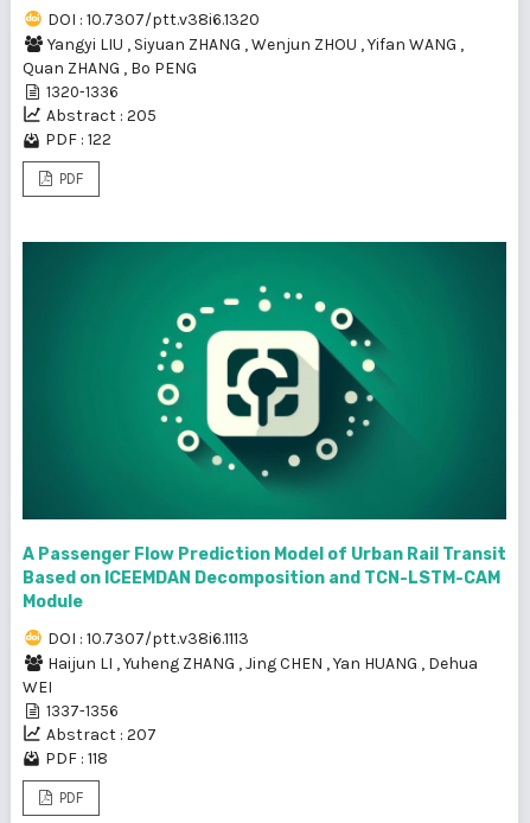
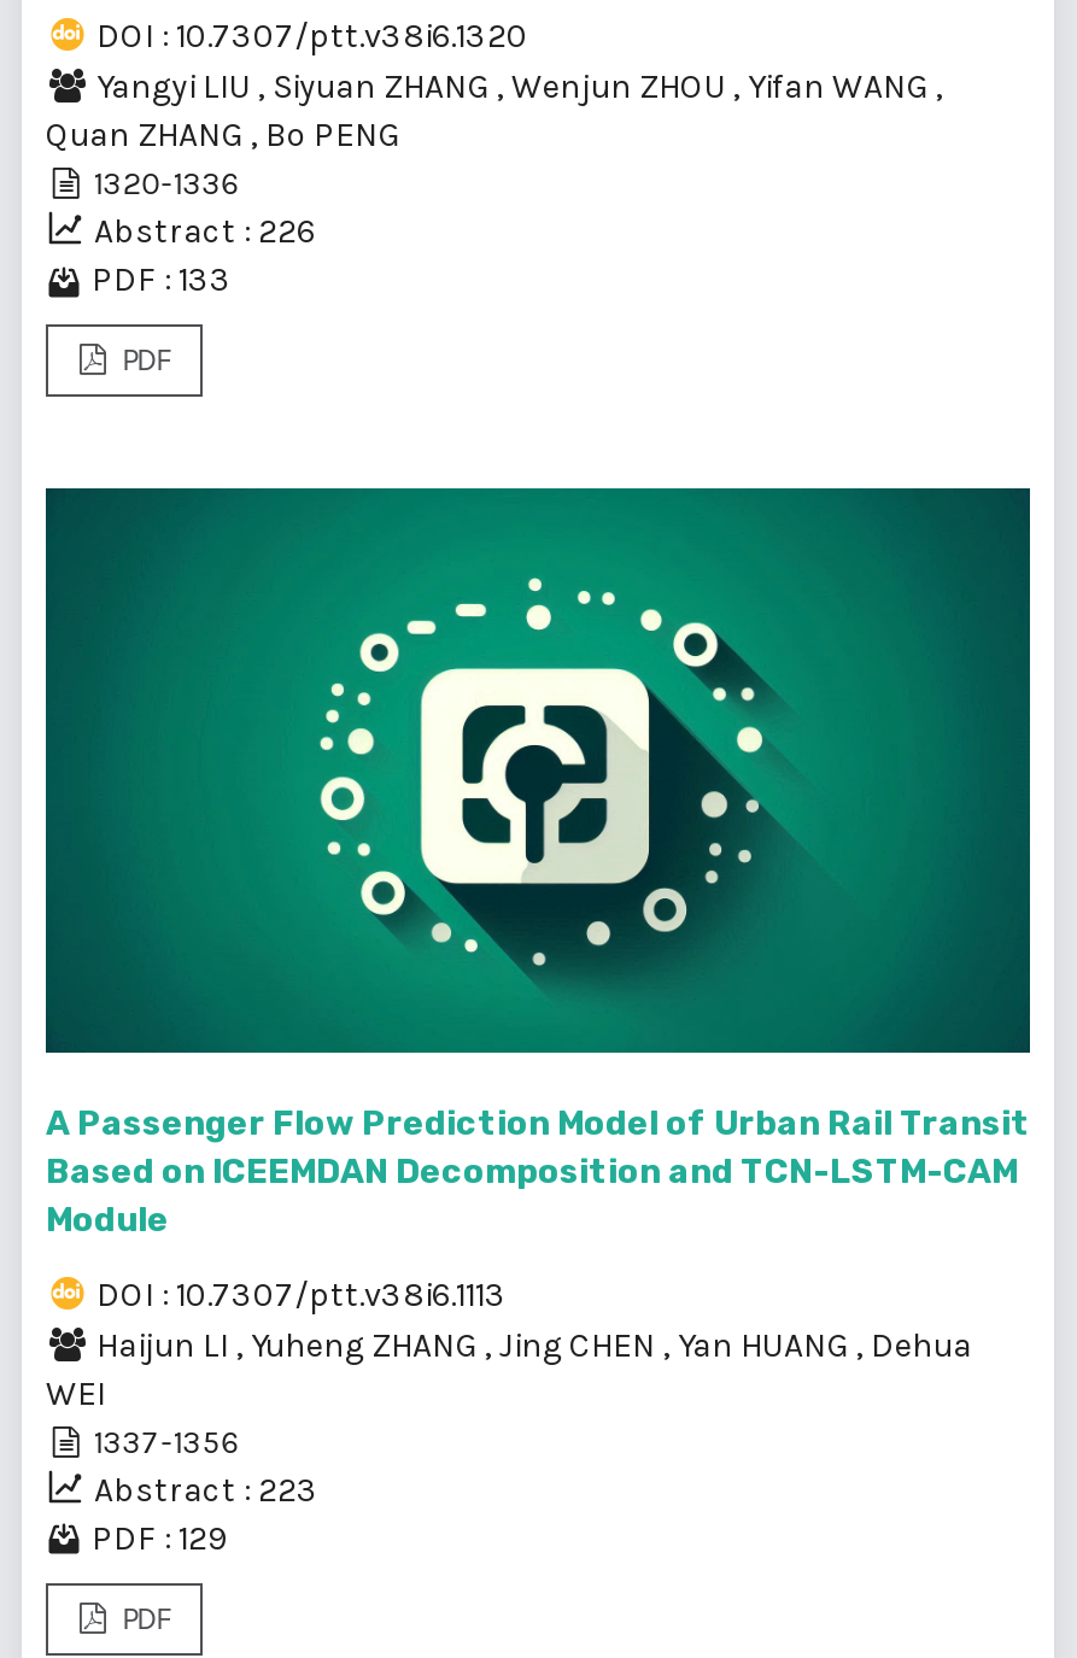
[46,106,157,126] Abstract : 205 -> [94,212,316,253] Abstract : 226
[45,130,111,150] PDF : 122 -> [92,260,232,301] PDF : 133
[46,724,157,744] Abstract : 207 -> [94,1469,318,1510] Abstract : 223
[45,748,108,768] PDF : 118 -> [92,1517,227,1558] PDF : 129

